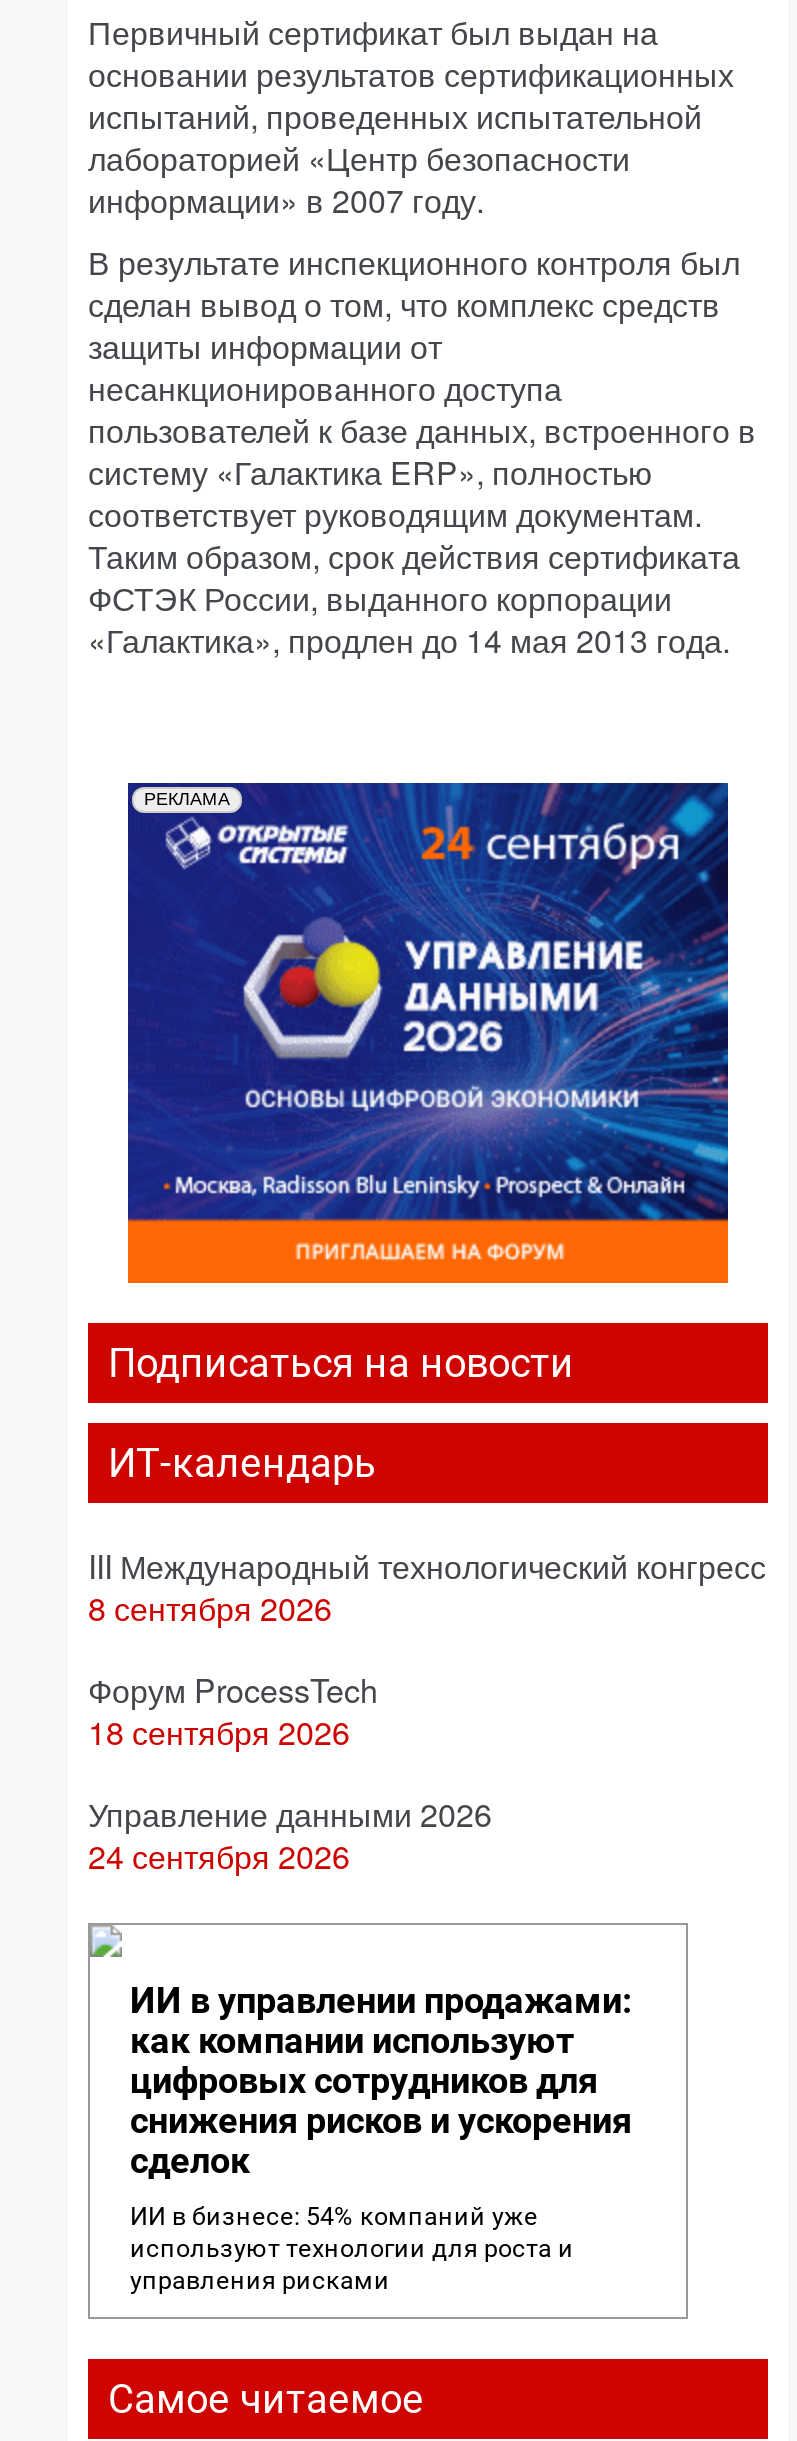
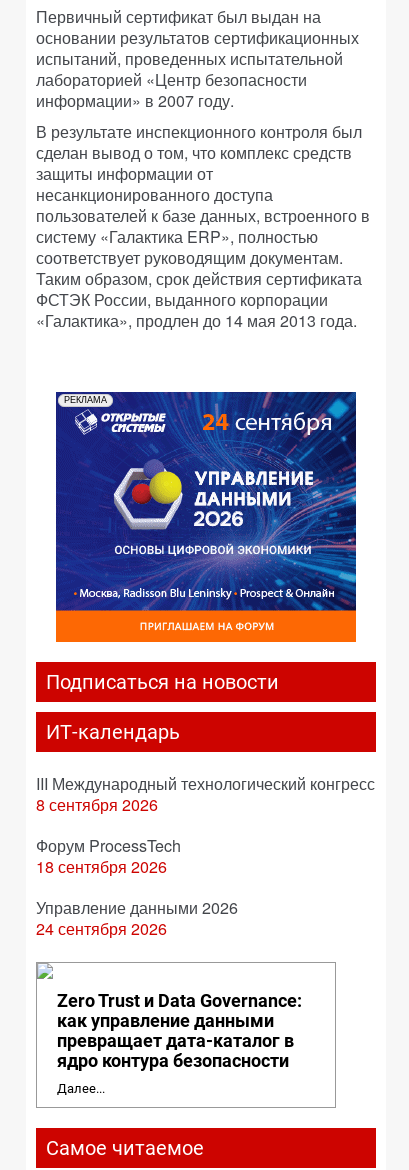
[130,1979,632,2181] ИИ в управлении продажами: | как компании используют | цифровых сотрудников для | снижения рисков и ускорения | сделок -> [57,990,302,1071] Zero Trust и Data Governance: | как управление данными | превращает дата-каталог в | ядро контура безопасности
[130,2201,574,2295] ИИ в бизнесе: 54% компаний уже | используют технологии для роста и | управления рисками -> [57,1081,105,1096] Далее...

